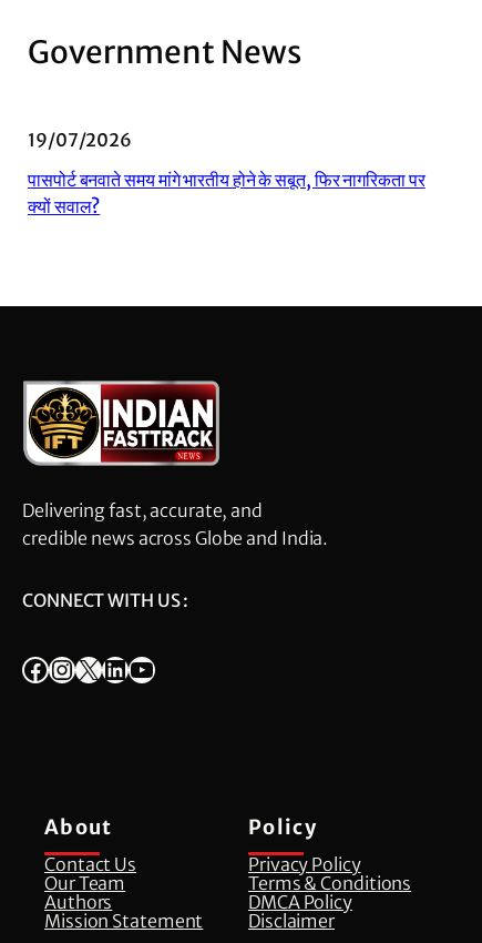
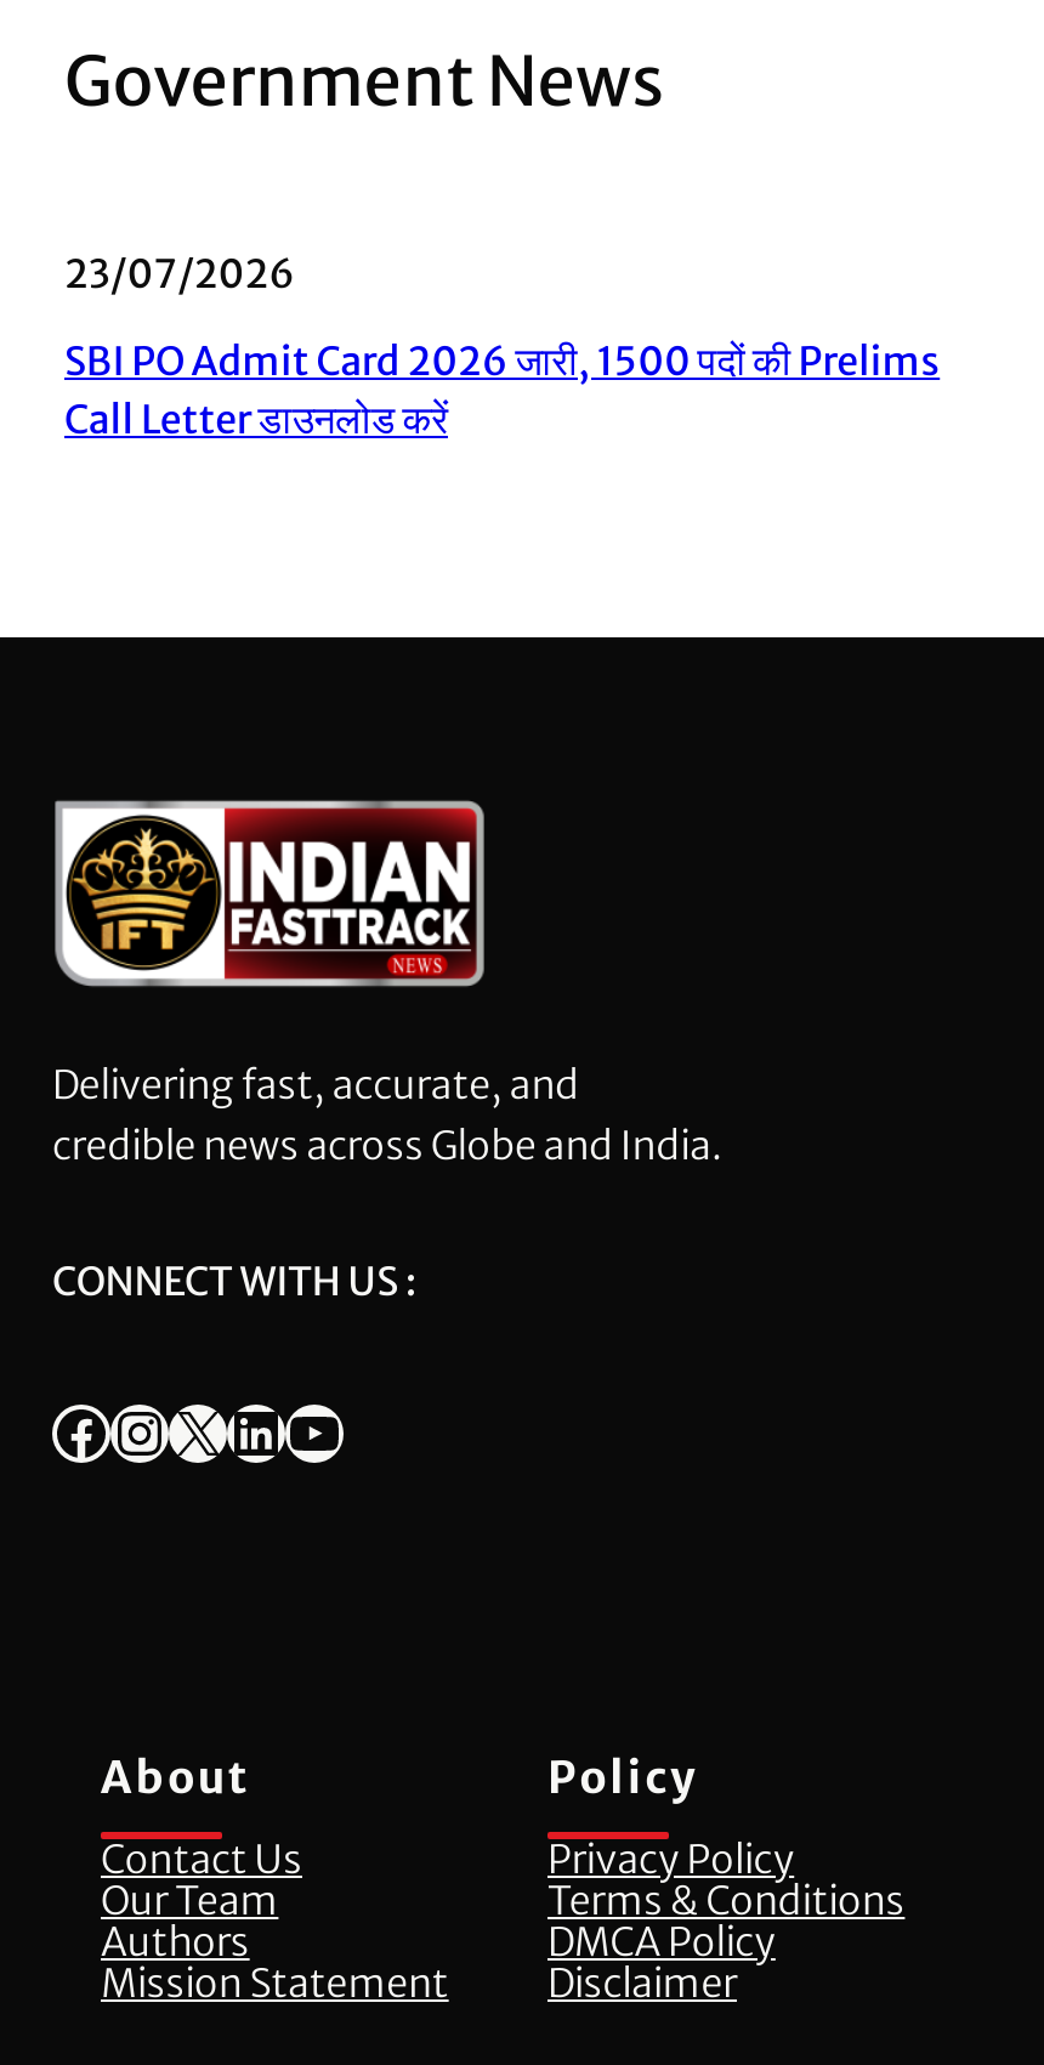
[28,129,132,151] 19/07/2026 -> [64,249,295,297] 23/07/2026
[28,169,425,218] पासपोर्ट बनवाते समय मांगे भारतीय होने के सबूत, फिर नागरिकता पर | क्यों सवाल? -> [64,337,940,444] SBI PO Admit Card 2026 जारी, 1500 पदों की Prelims | Call Letter डाउनलोड करें

